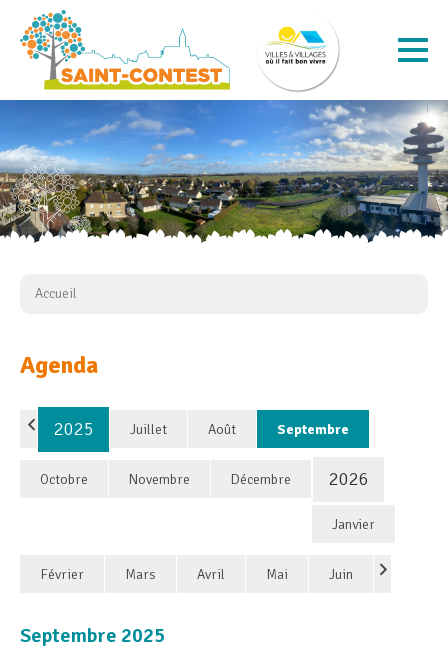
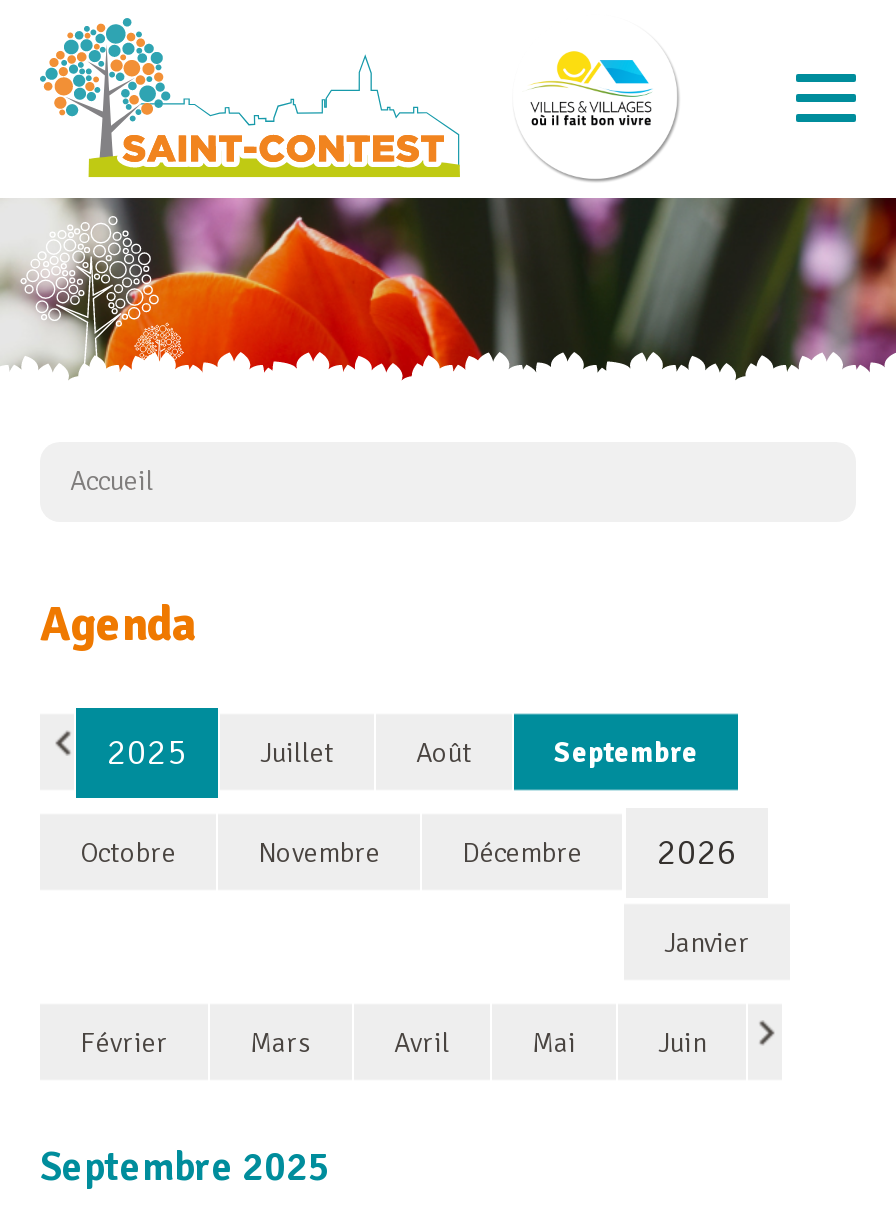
[3,99,445,243] [image] -> [6,196,890,378] [image]

